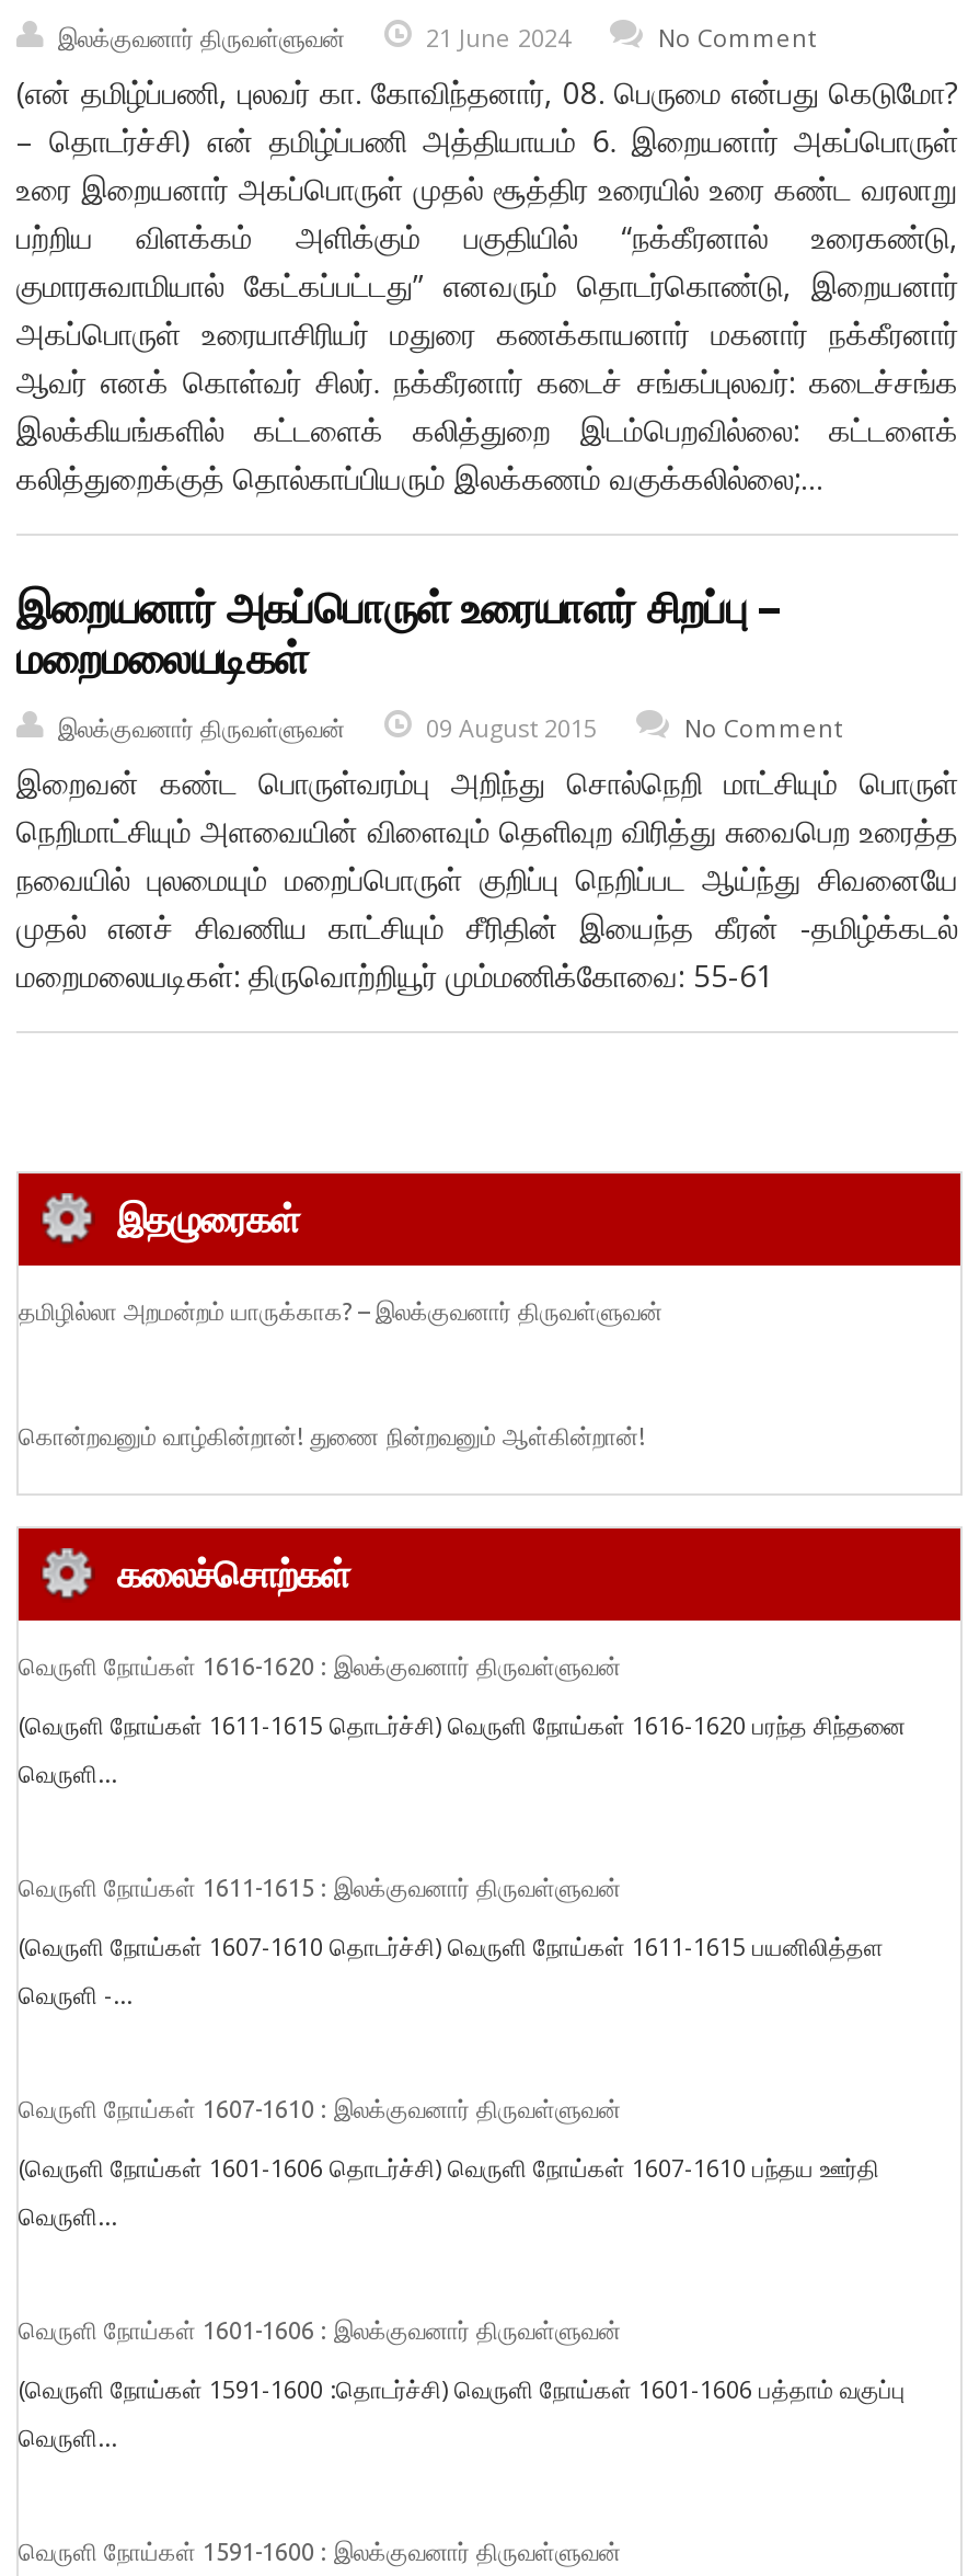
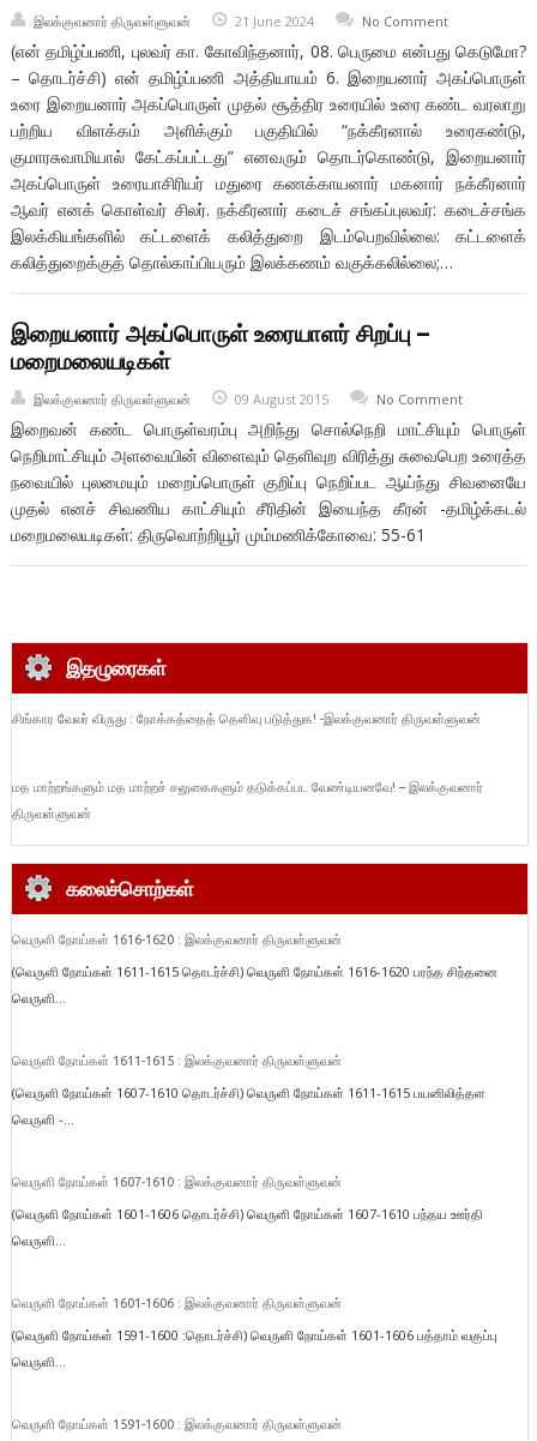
[19,1299,662,1326] தமிழில்லா அறமன்றம் யாருக்காக? – இலக்குவனார் திருவள்ளுவன் -> [12,712,481,726] சிங்கார வேலர் விருது : நோக்கத்தைத் தெளிவு படுத்துக! -இலக்குவனார் திருவள்ளுவன்
[19,1424,645,1450] கொன்றவனும் வாழ்கின்றான்! துணை நின்றவனும் ஆள்கின்றான்! -> [12,780,483,821] மத மாற்றங்களும் மத மாற்றச் சலுகைகளும் தடுக்கப்பட வேண்டியனவே! – இலக்குவனார் | திருவள்ளுவன்

